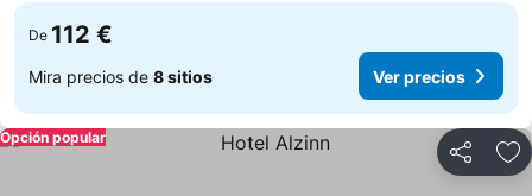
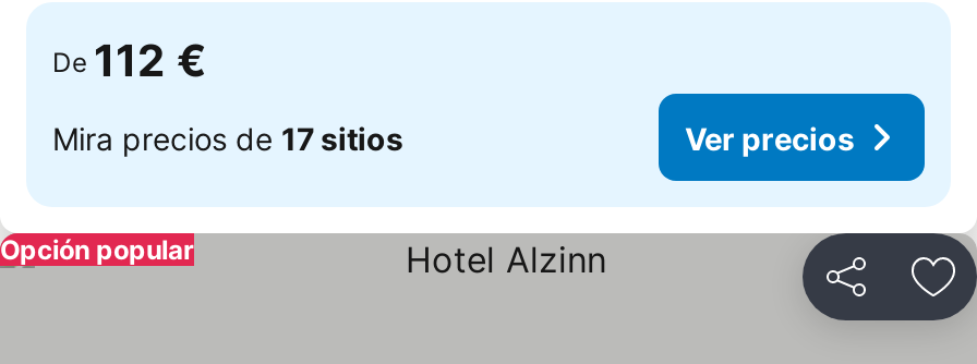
[28,66,213,86] Mira precios de 8 sitios -> [52,119,403,156] Mira precios de 17 sitios

